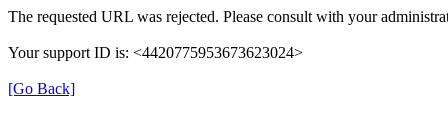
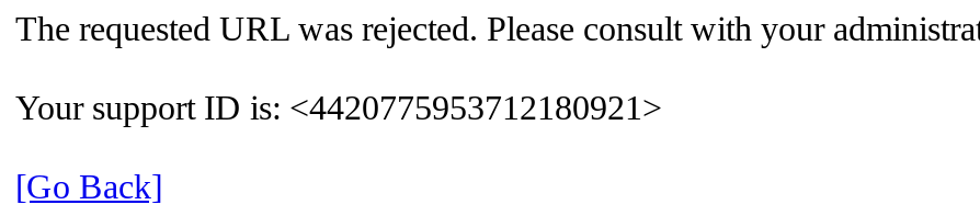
[8,44,303,61] Your support ID is: <4420775953673623024> -> [15,89,662,126] Your support ID is: <4420775953712180921>

